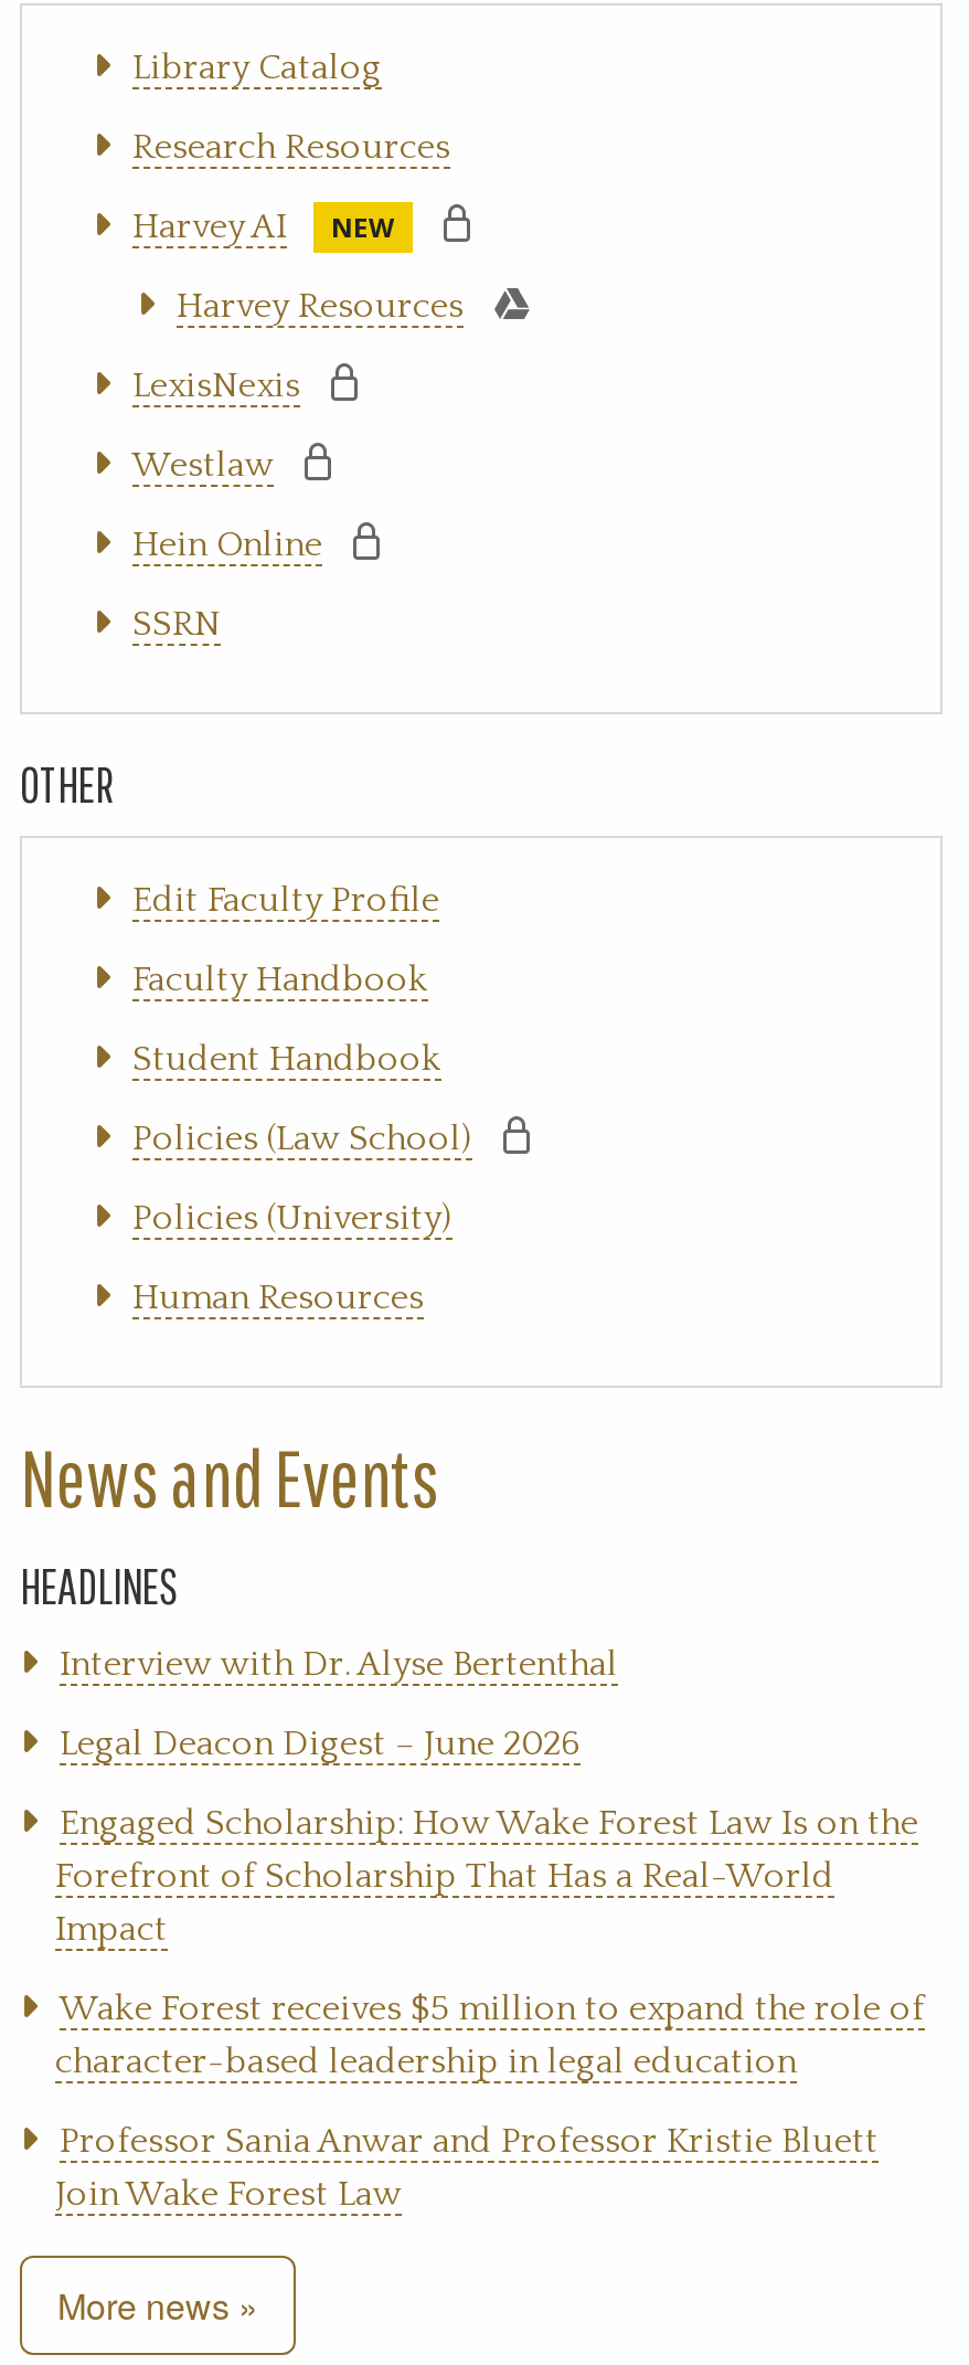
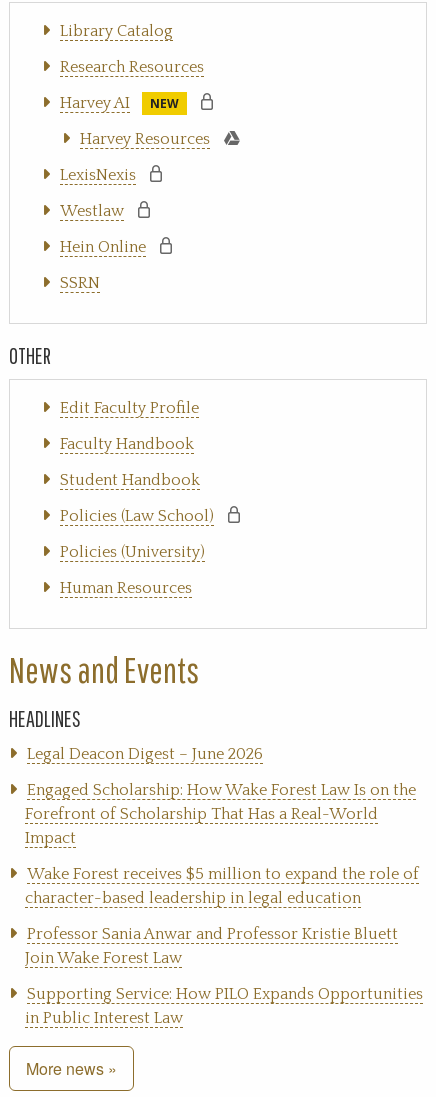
[60,1644,618,1684] Interview with Dr. Alyse Bertenthal -> none
moved [55,1724,925,2214] -> [25,745,419,967]: Legal Deacon Digest – June 2026 | Engaged Scholarship: How Wake Forest Law Is on the | Forefront of Scholarship That Has a Real-World | Impact | Wake Forest receives $5 million to expand the role of | character-based leadership in legal education | Professor Sania Anwar and Professor Kristie Bluett | Join Wake Forest Law
none -> [25,985,423,1027] Supporting Service: How PILO Expands Opportunities | in Public Interest Law

